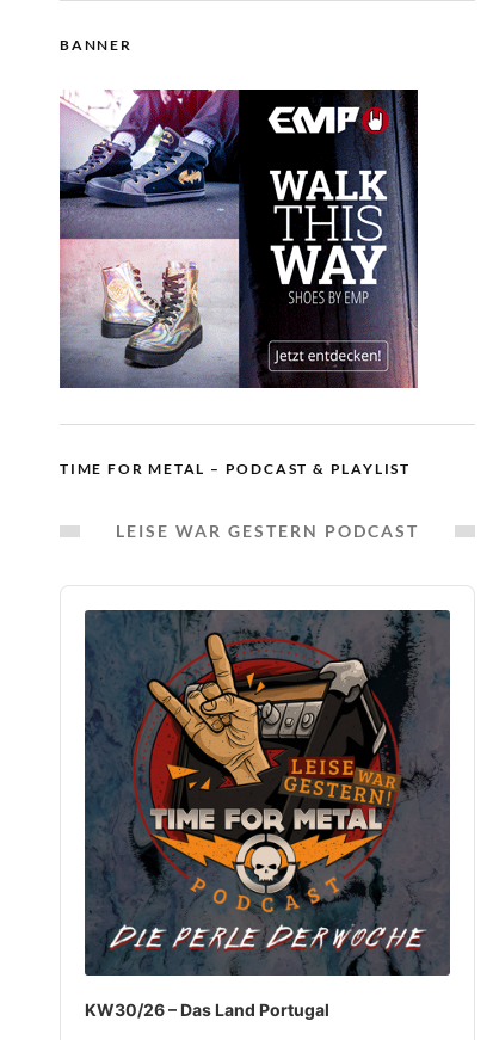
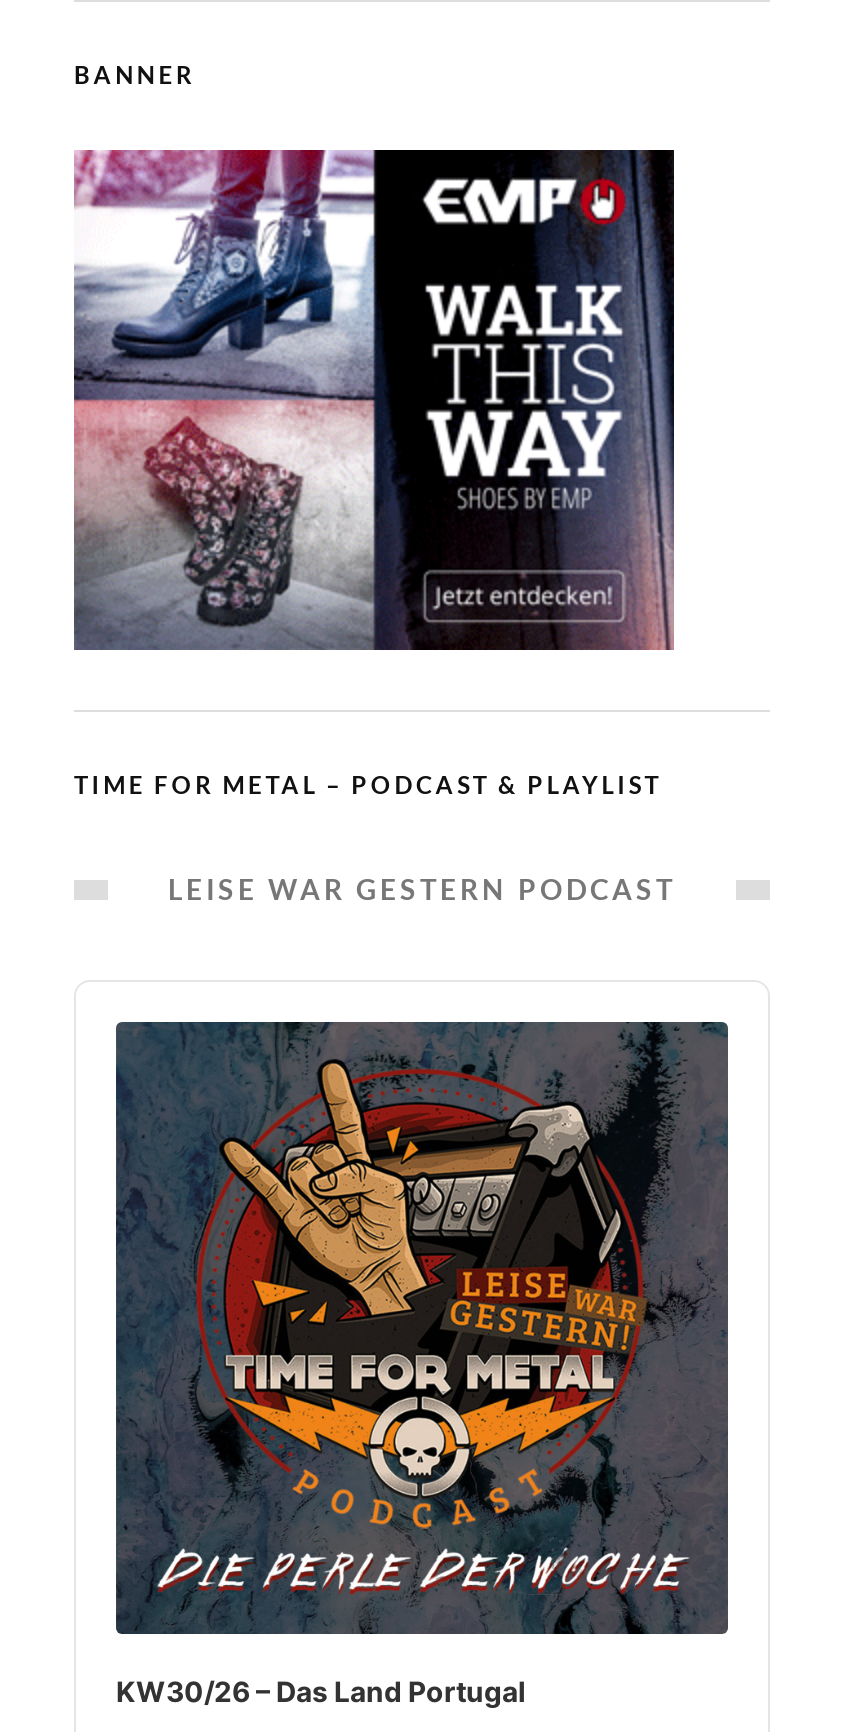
[58,90,239,383] [image] -> [72,148,376,648] [image]

